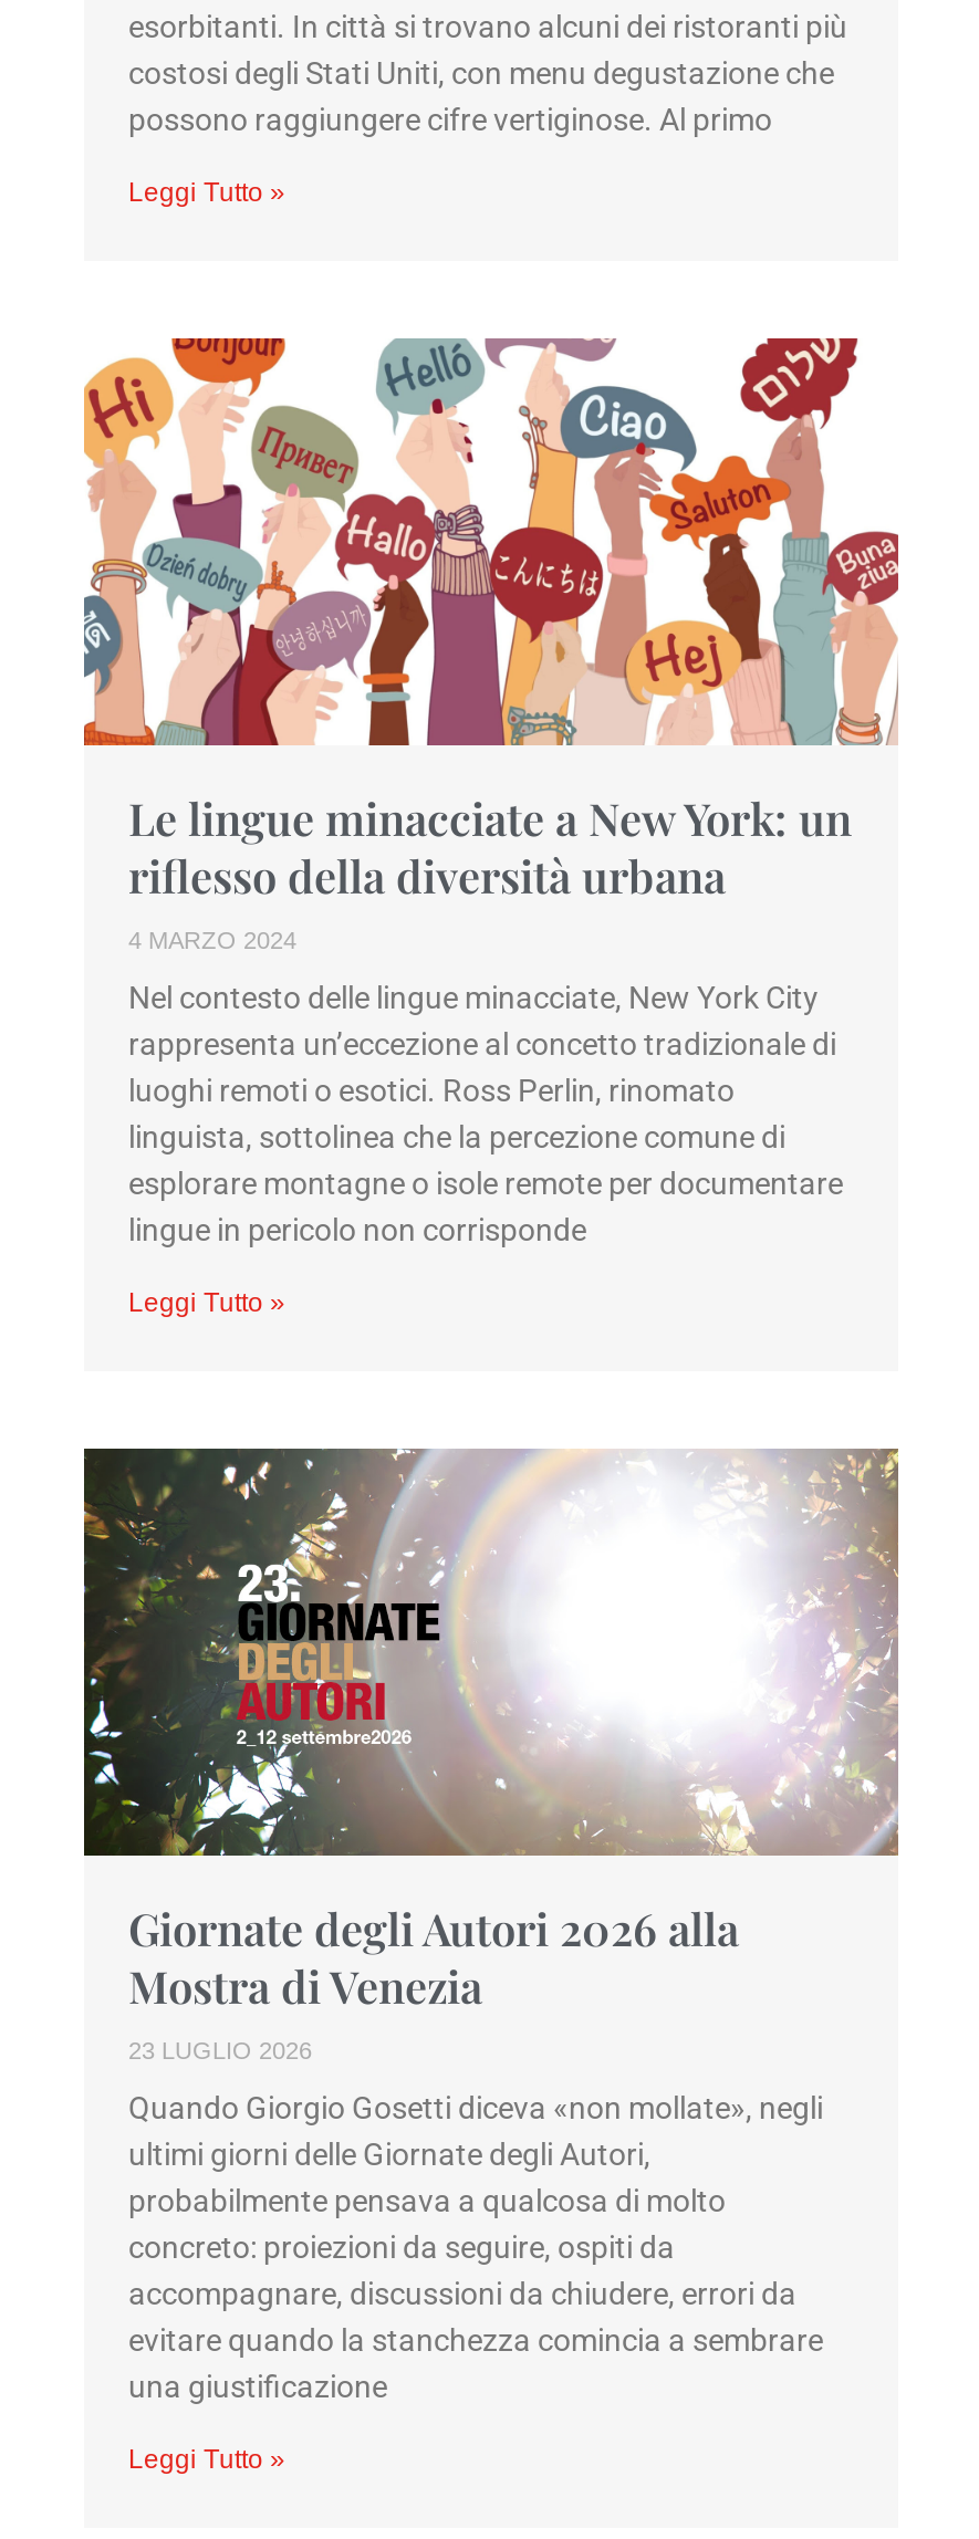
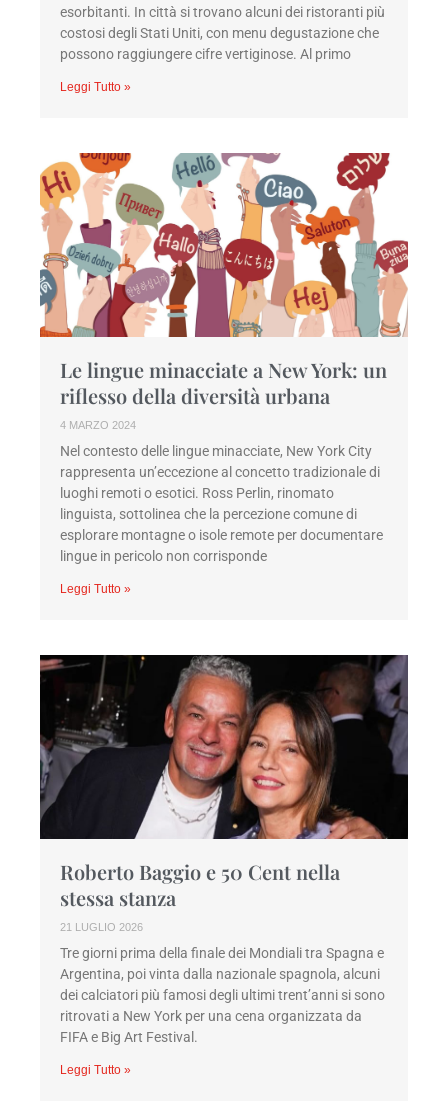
[82,1446,900,2064] [image] | Giornate degli Autori 2026 alla | Mostra di Venezia | 23 LUGLIO 2026 -> [39,654,409,933] [image] | Roberto Baggio e 50 Cent nella | stessa stanza | 21 LUGLIO 2026
[128,2090,823,2404] Quando Giorgio Gosetti diceva «non mollate», negli | ultimi giorni delle Giornate degli Autori, | probabilmente pensava a qualcosa di molto | concreto: proiezioni da seguire, ospiti da | accompagnare, discussioni da chiudere, errori da | evitare quando la stanchezza comincia a sembrare | una giustificazione -> [60,945,385,1045] Tre giorni prima della finale dei Mondiali tra Spagna e | Argentina, poi vinta dalla nazionale spagnola, alcuni | dei calciatori più famosi degli ultimi trent’anni si sono | ritrovati a New York per una cena organizzata da | FIFA e Big Art Festival.

